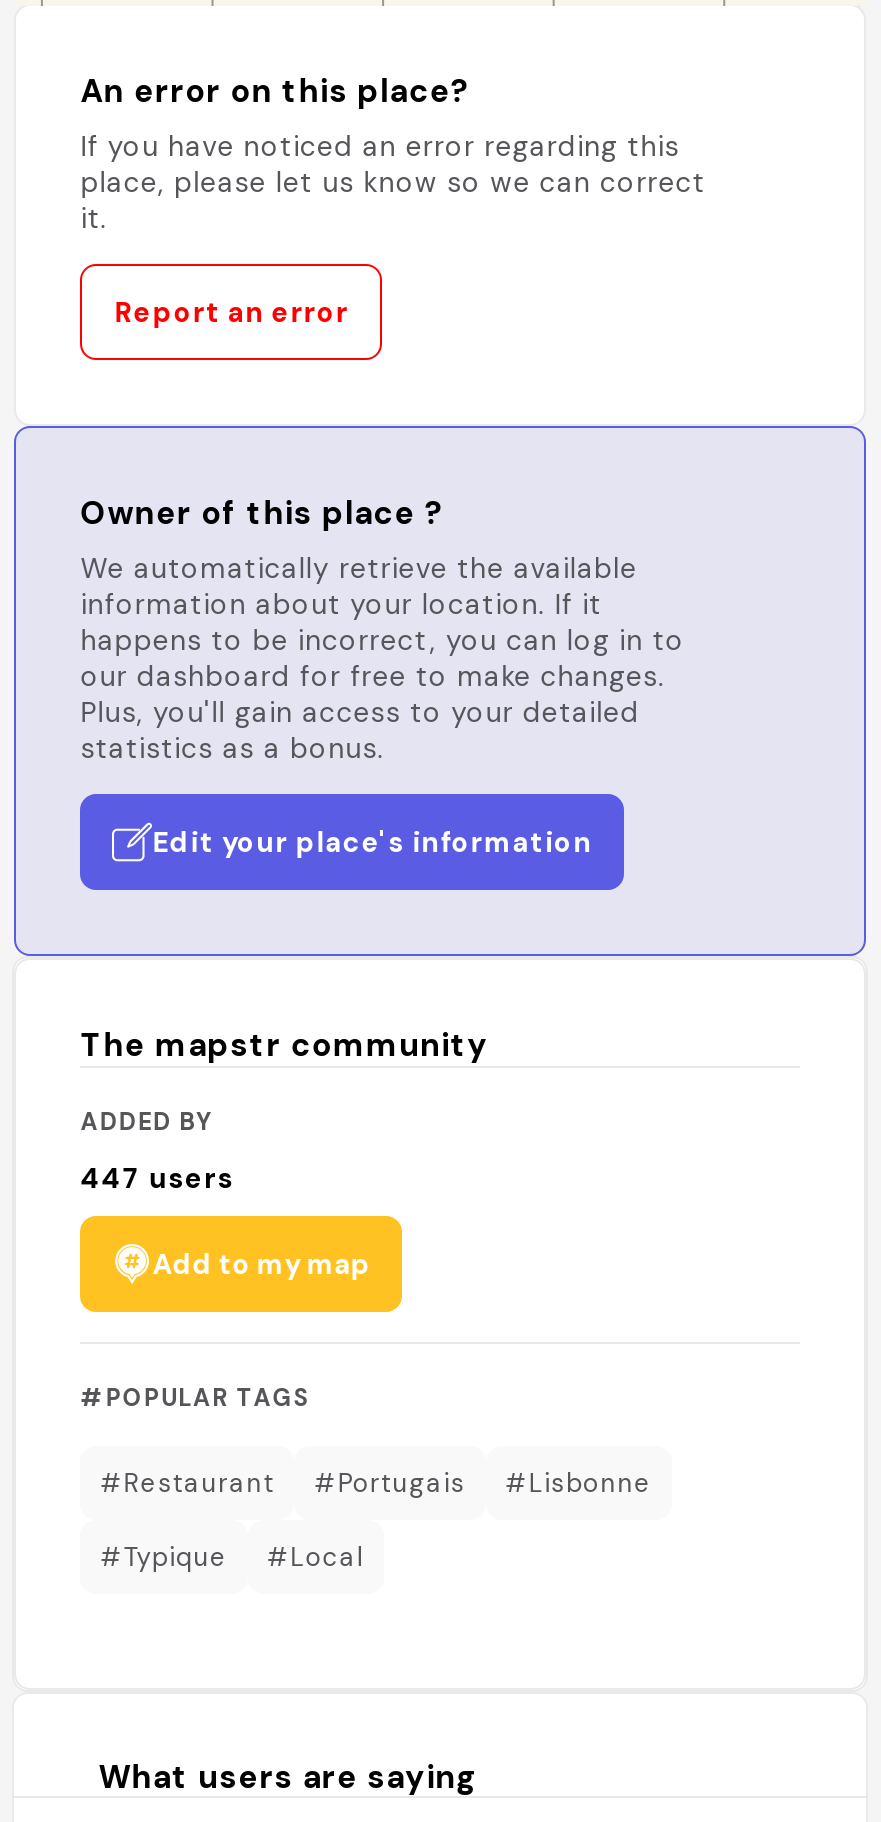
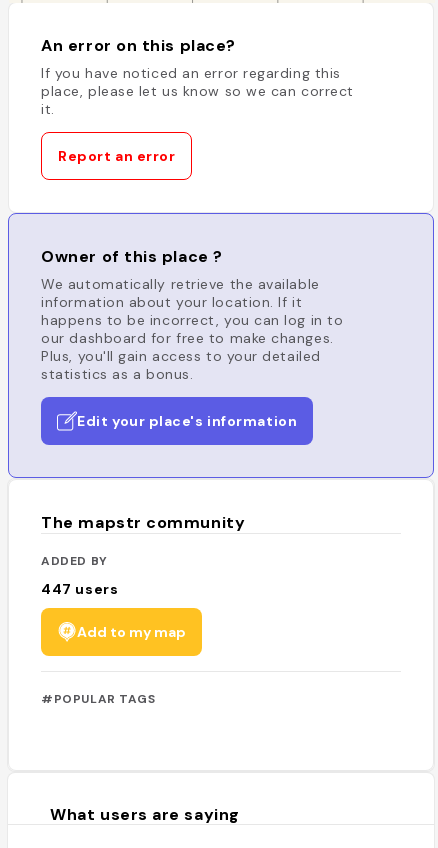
[100,1465,651,1573] #Restaurant | #Portugais | #Lisbonne | #Typique | #Local -> none

